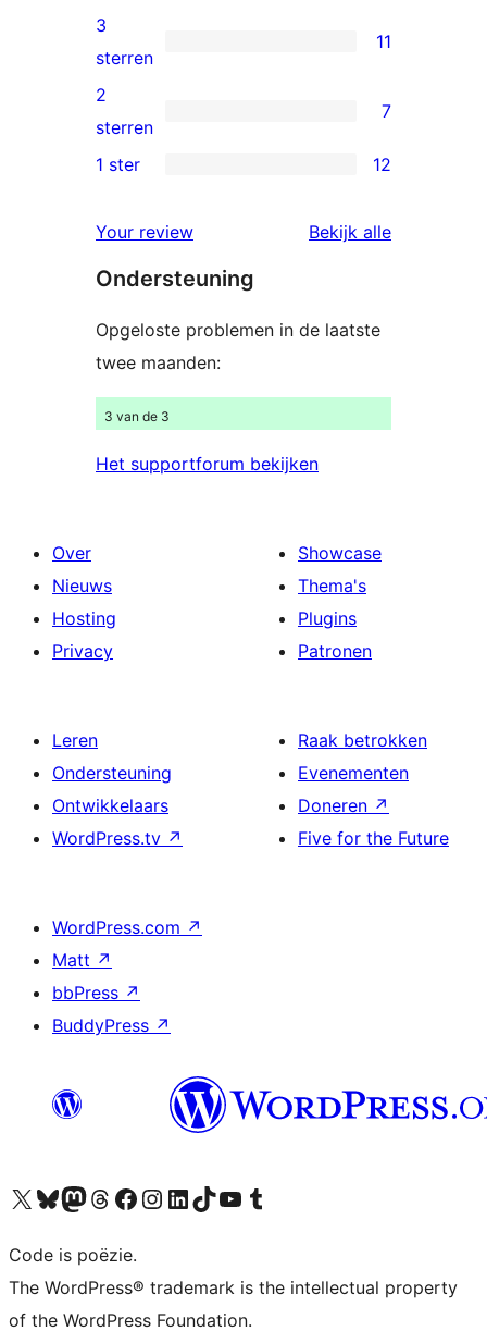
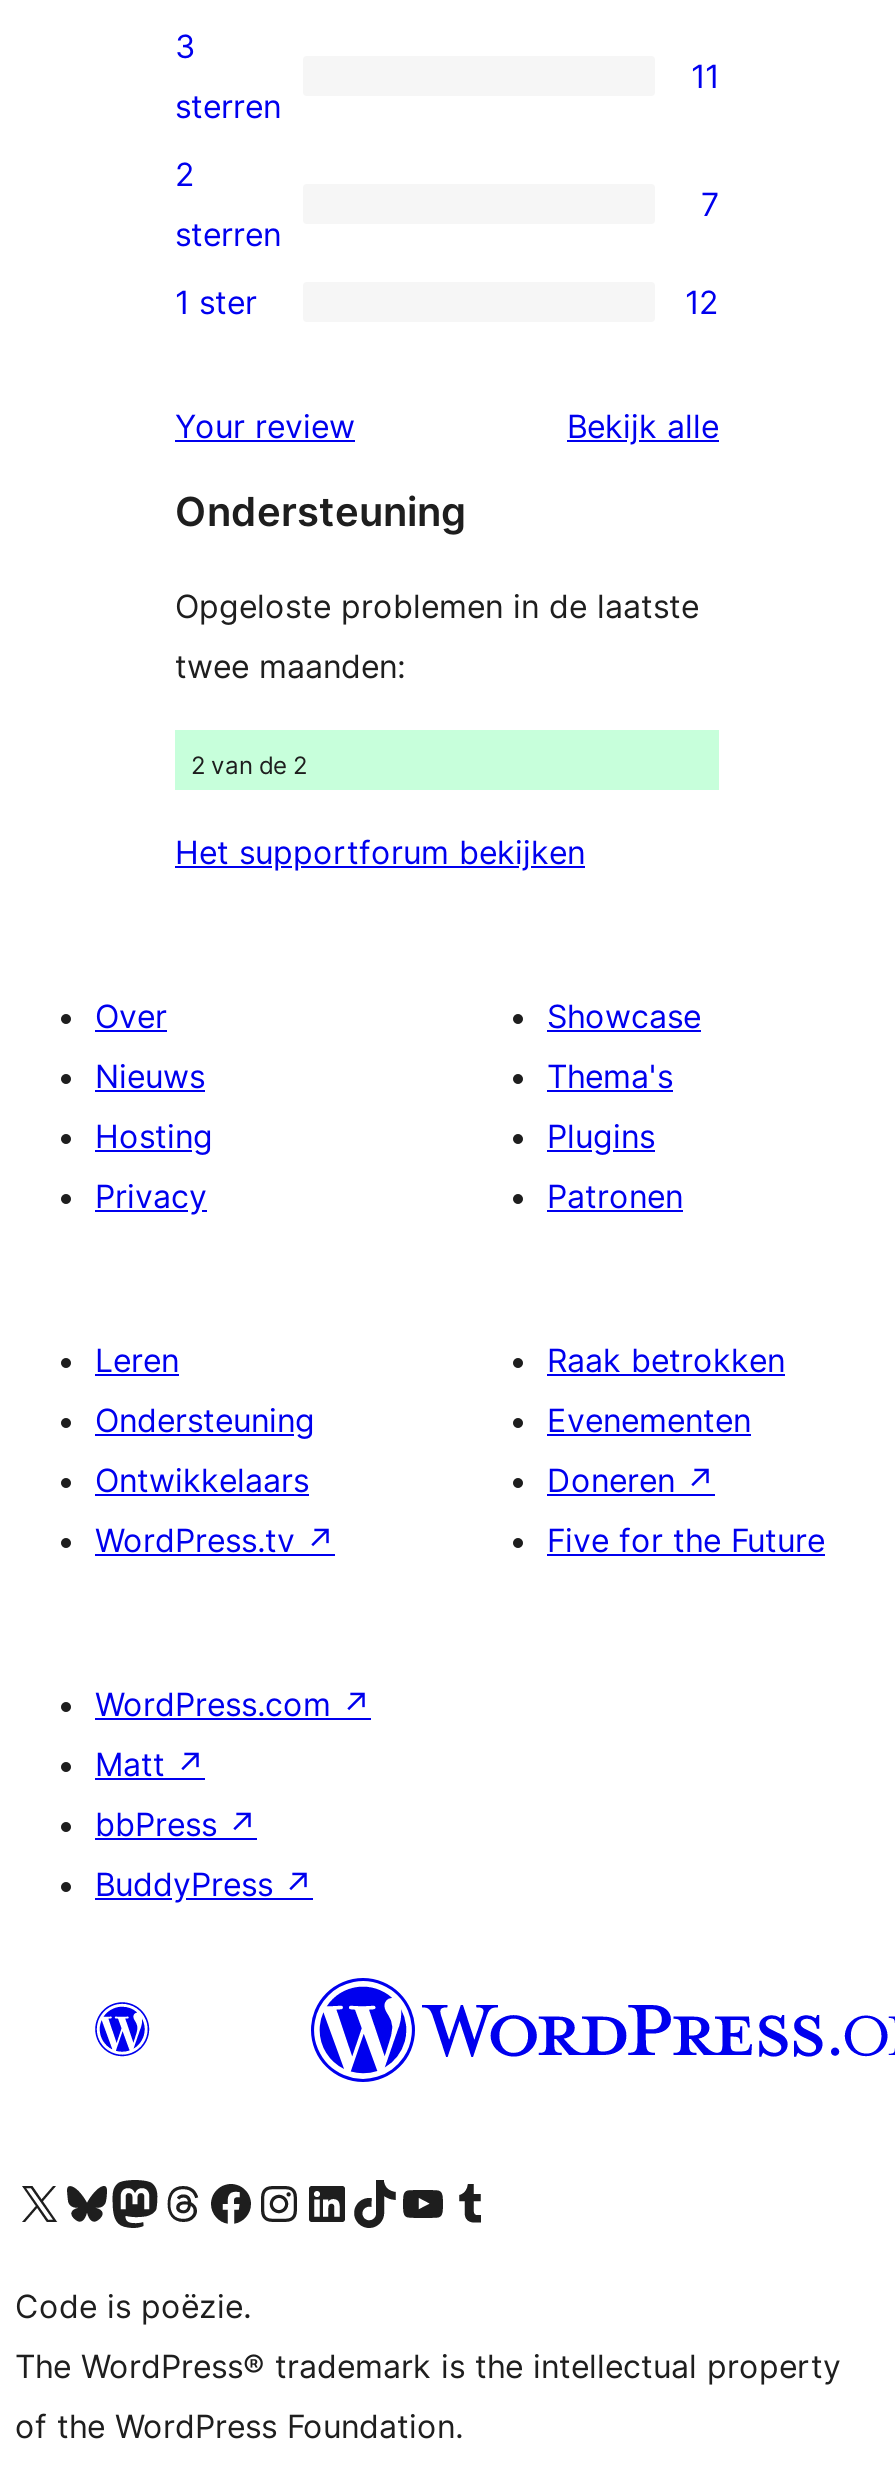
[104,408,170,424] 3 van de 3 -> [191,749,307,779] 2 van de 2

